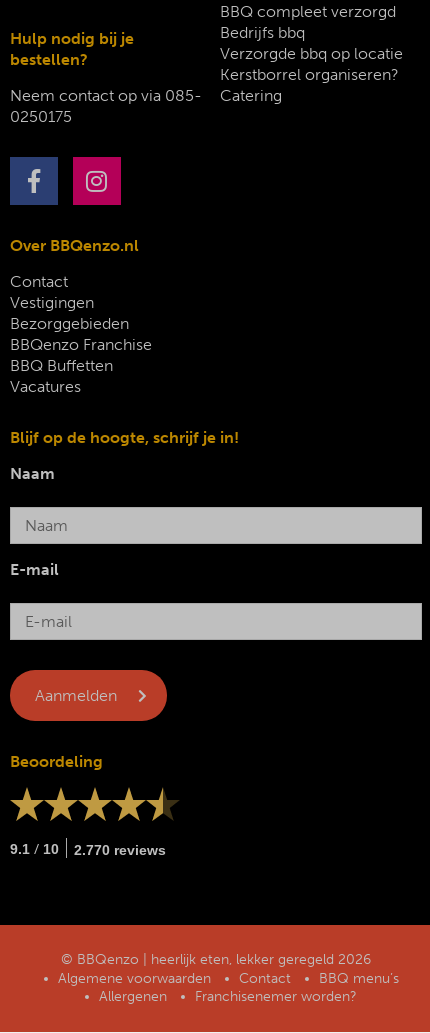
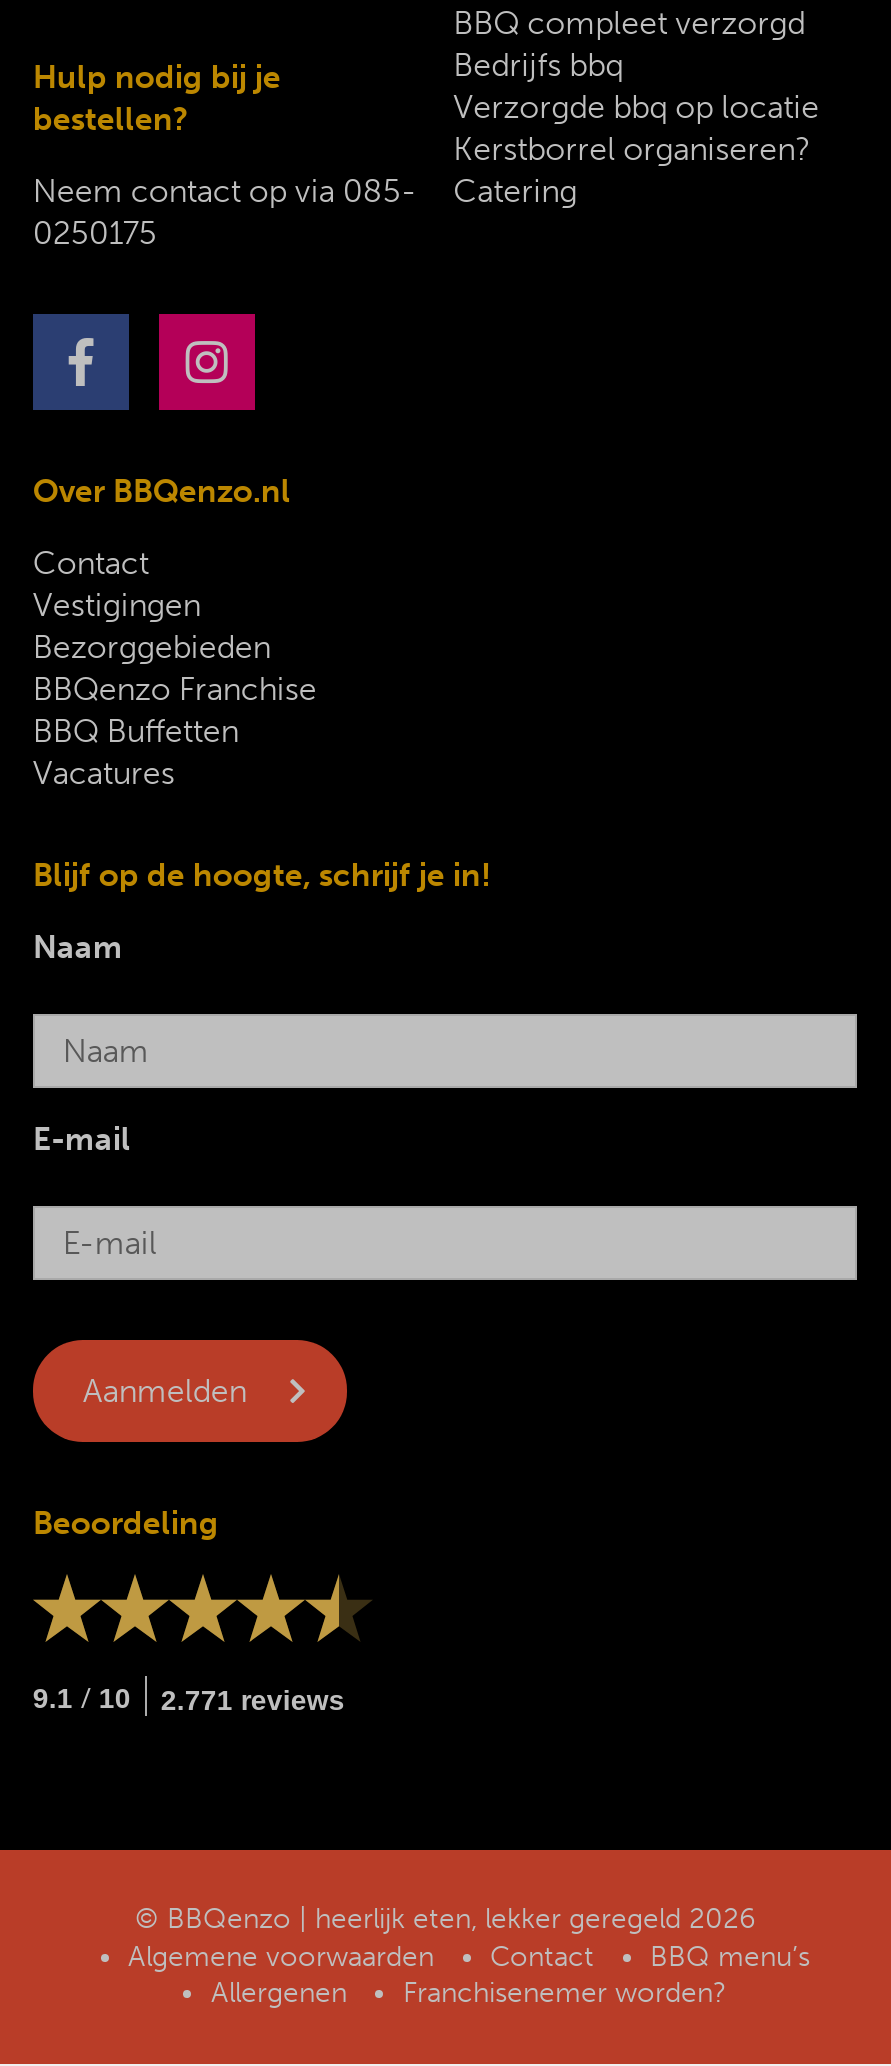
[10,839,166,858] 9.1 / 10 2.770 reviews -> [33,1679,345,1717] 9.1 / 10 2.771 reviews

